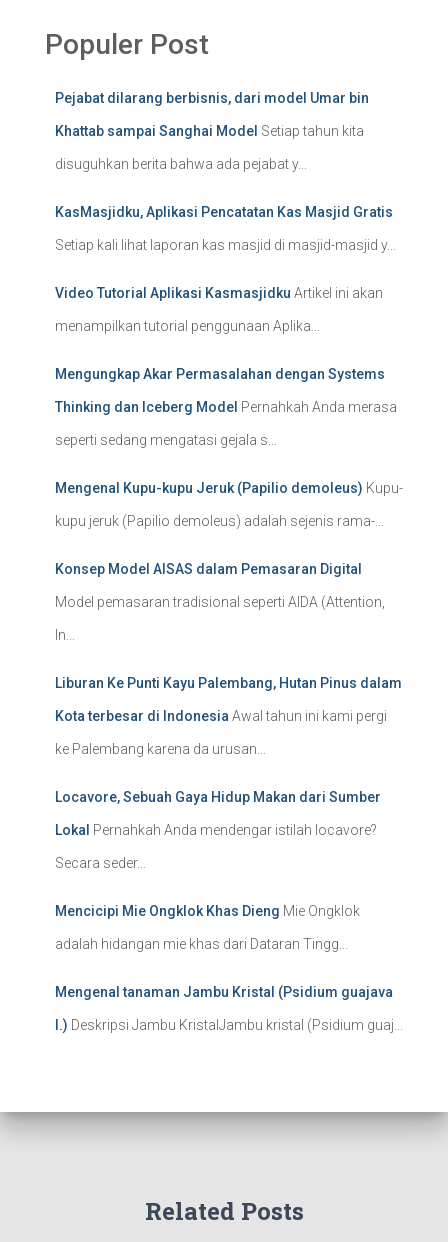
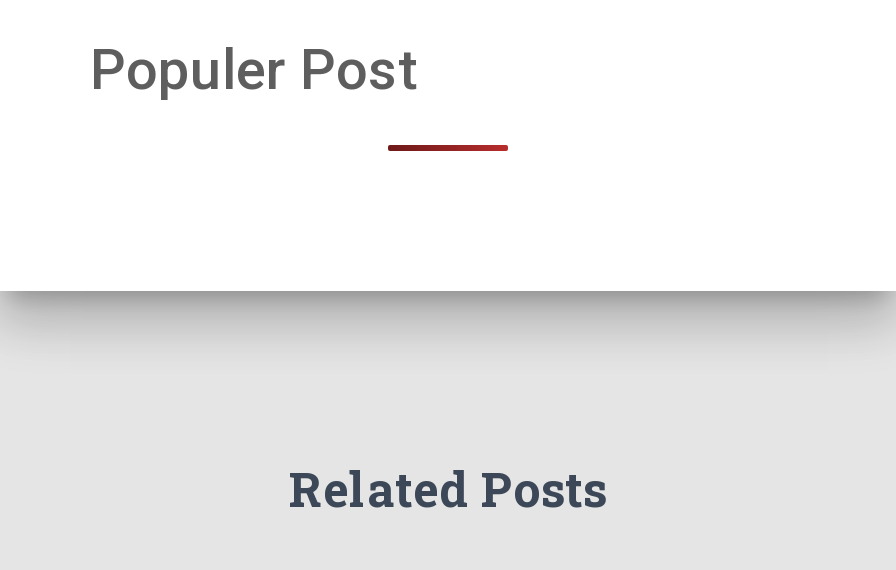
[55,90,403,1033] Pejabat dilarang berbisnis, dari model Umar bin | Khattab sampai Sanghai Model Setiap tahun kita | disuguhkan berita bahwa ada pejabat y... | KasMasjidku, Aplikasi Pencatatan Kas Masjid Gratis | Setiap kali lihat laporan kas masjid di masjid-masjid y... | Video Tutorial Aplikasi Kasmasjidku Artikel ini akan | menampilkan tutorial penggunaan Aplika... | Mengungkap Akar Permasalahan dengan Systems | Thinking dan Iceberg Model Pernahkah Anda merasa | seperti sedang mengatasi gejala s... | Mengenal Kupu-kupu Jeruk (Papilio demoleus) Kupu- | kupu jeruk (Papilio demoleus) adalah sejenis rama-... | Konsep Model AISAS dalam Pemasaran Digital | Model pemasaran tradisional seperti AIDA (Attention, | In... | Liburan Ke Punti Kayu Palembang, Hutan Pinus dalam | Kota terbesar di Indonesia Awal tahun ini kami pergi | ke Palembang karena da urusan... | Locavore, Sebuah Gaya Hidup Makan dari Sumber | Lokal Pernahkah Anda mendengar istilah locavore? | Secara seder... | Mencicipi Mie Ongklok Khas Dieng Mie Ongklok | adalah hidangan mie khas dari Dataran Tingg... | Mengenal tanaman Jambu Kristal (Psidium guajava | l.) Deskripsi Jambu KristalJambu kristal (Psidium guaj... -> none

